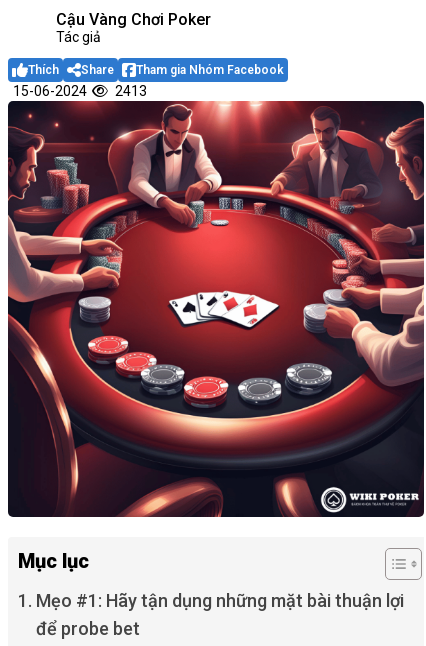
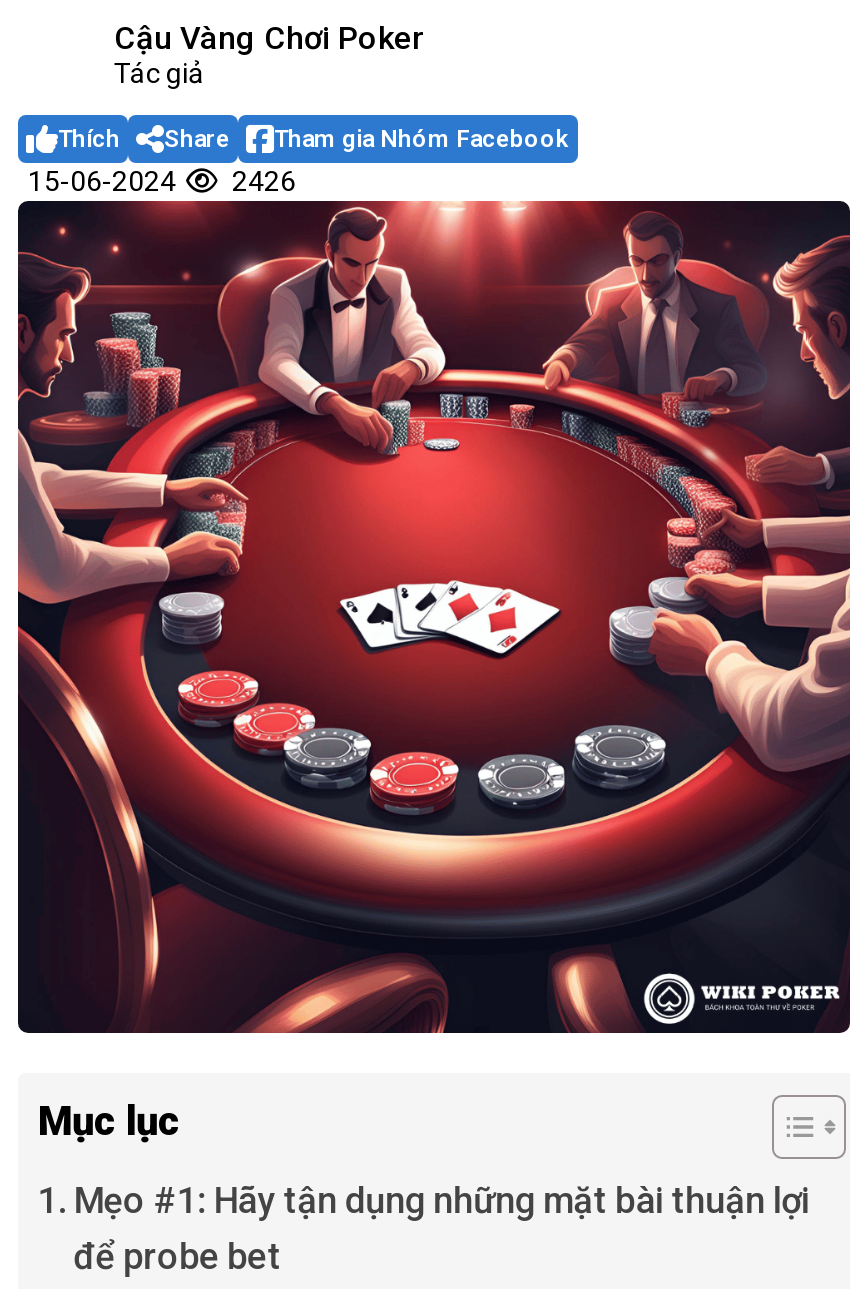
[13,83,147,99] 15-06-2024 2413 -> [28,165,296,197] 15-06-2024 2426

